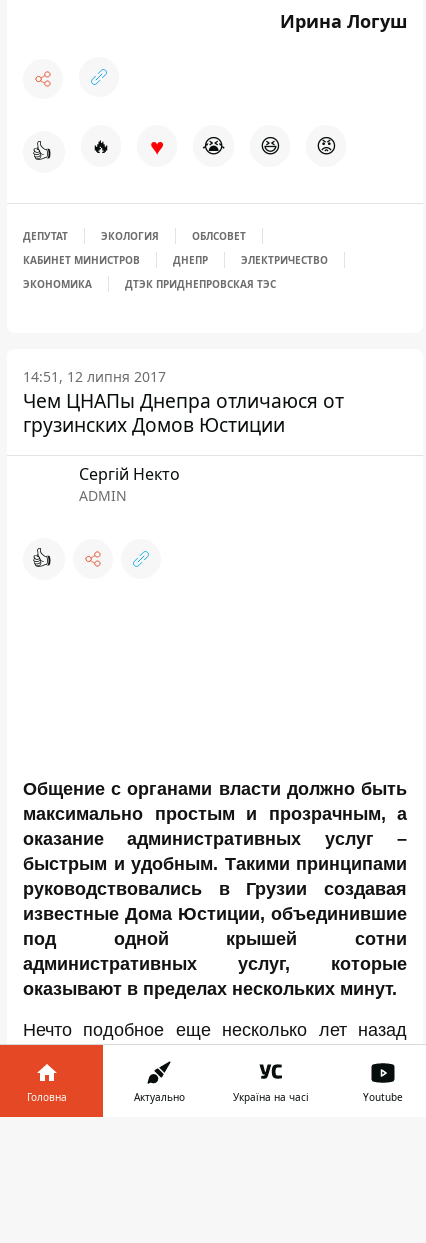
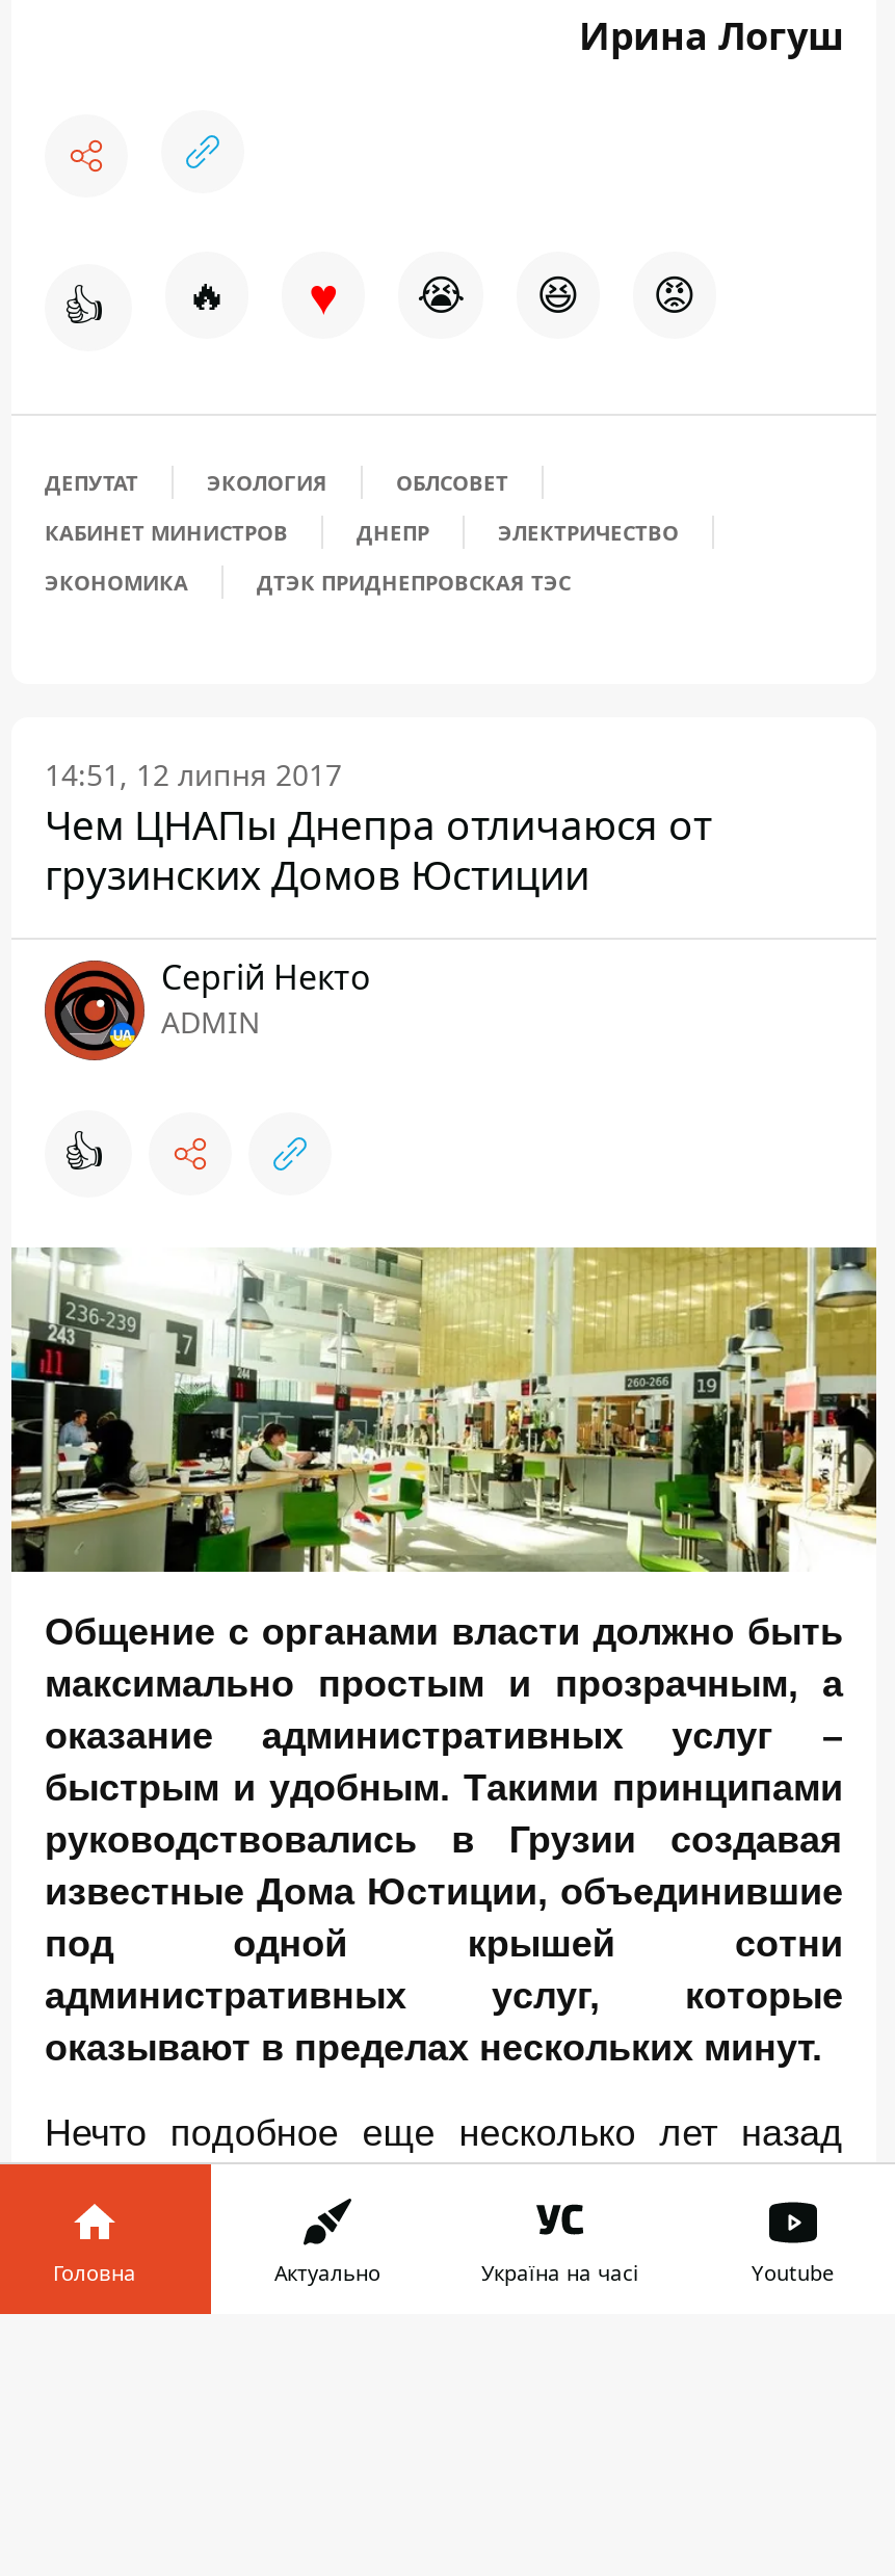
none -> [43,958,147,1062] [image]
none -> [9,1245,878,1574] [image]

